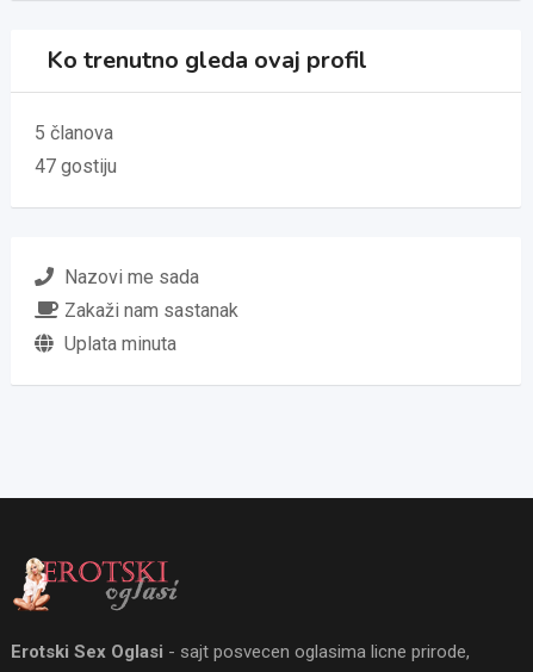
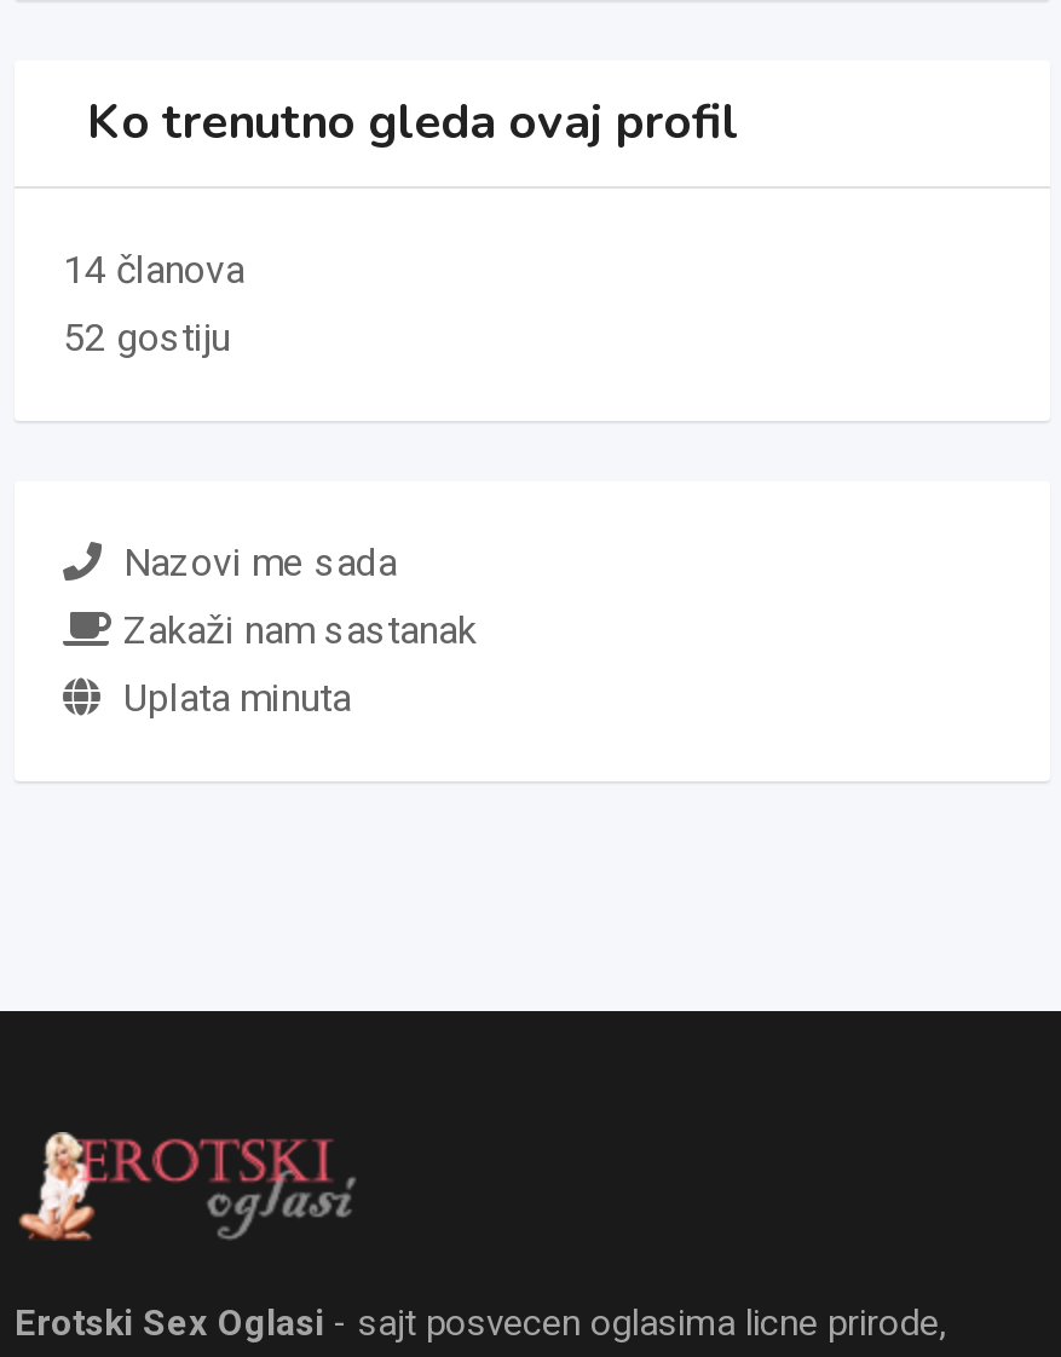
[35,122,113,144] 5 članova -> [63,247,244,293] 14 članova
[35,155,117,178] 47 gostiju -> [63,314,230,360] 52 gostiju

